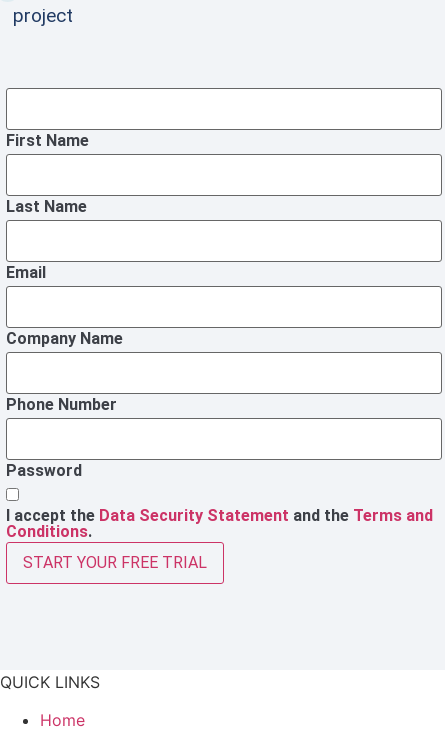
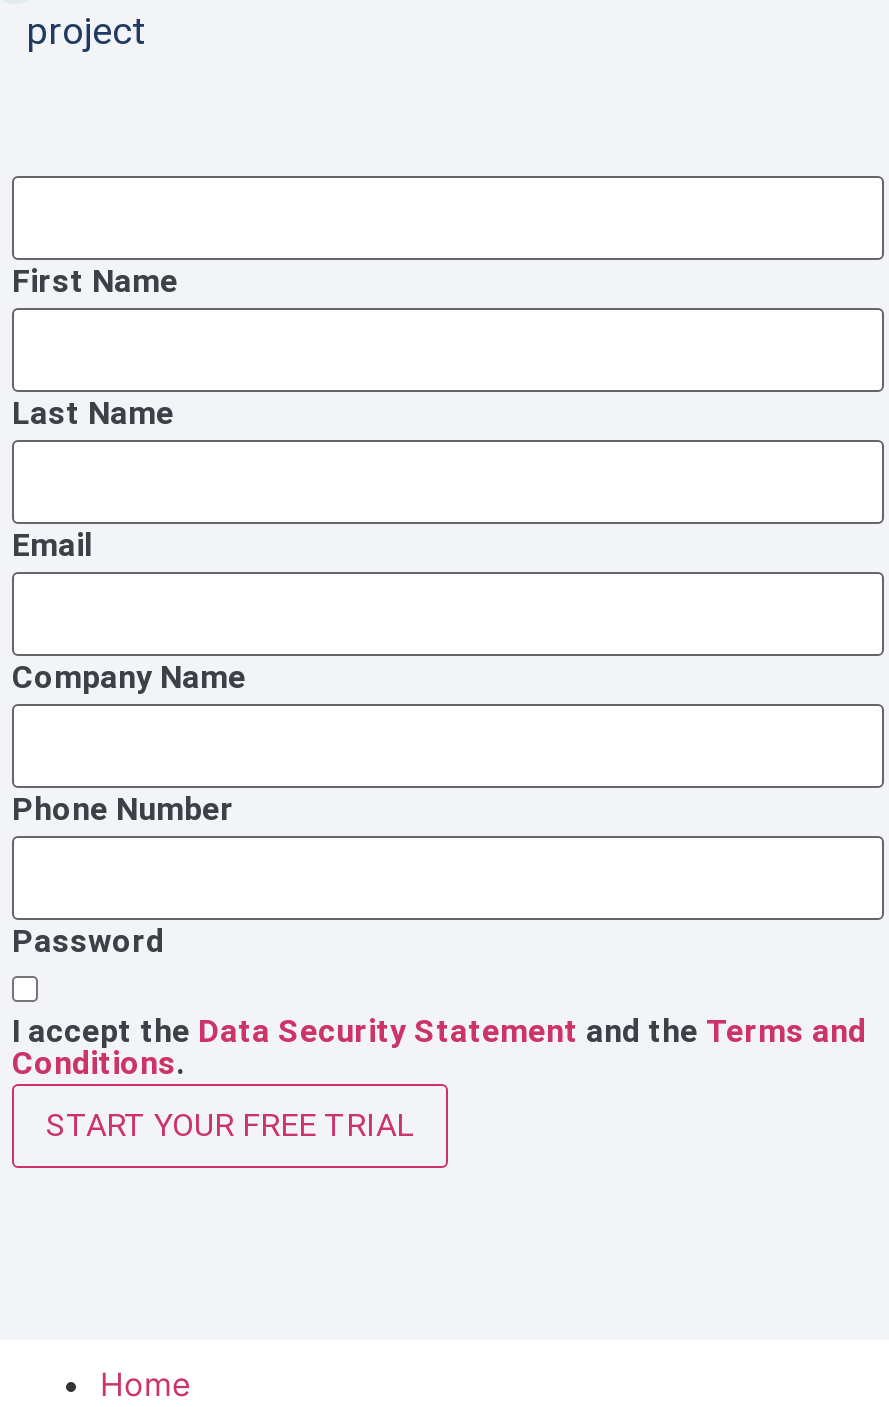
[0,671,100,691] QUICK LINKS -> none

